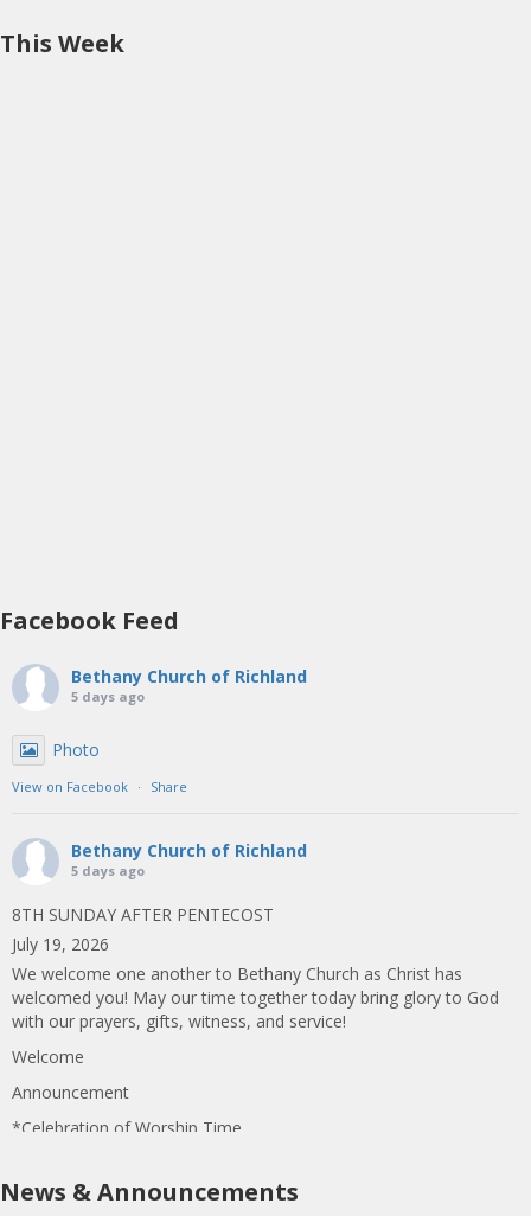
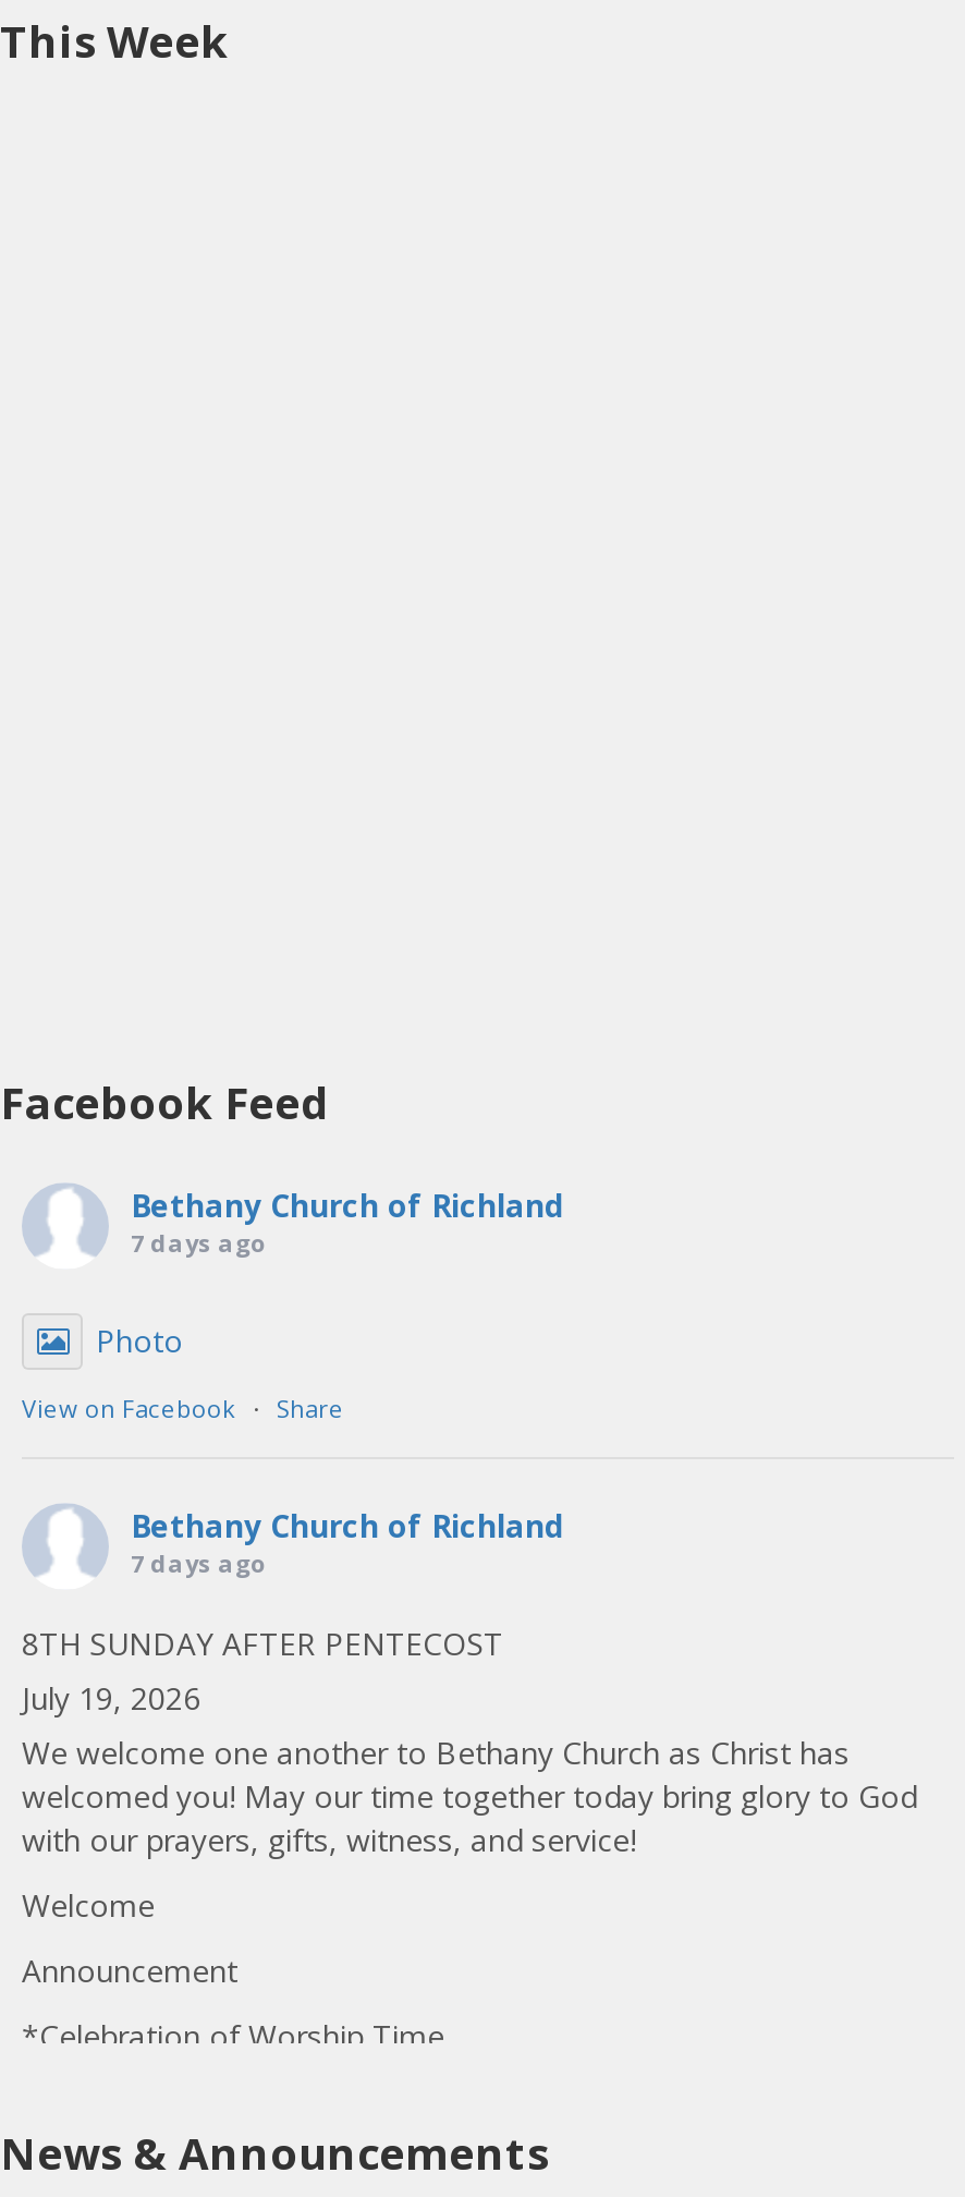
[71,688,145,706] 5 days ago -> [131,1226,266,1258] 7 days ago
[71,862,145,880] 5 days ago -> [131,1546,266,1579] 7 days ago

